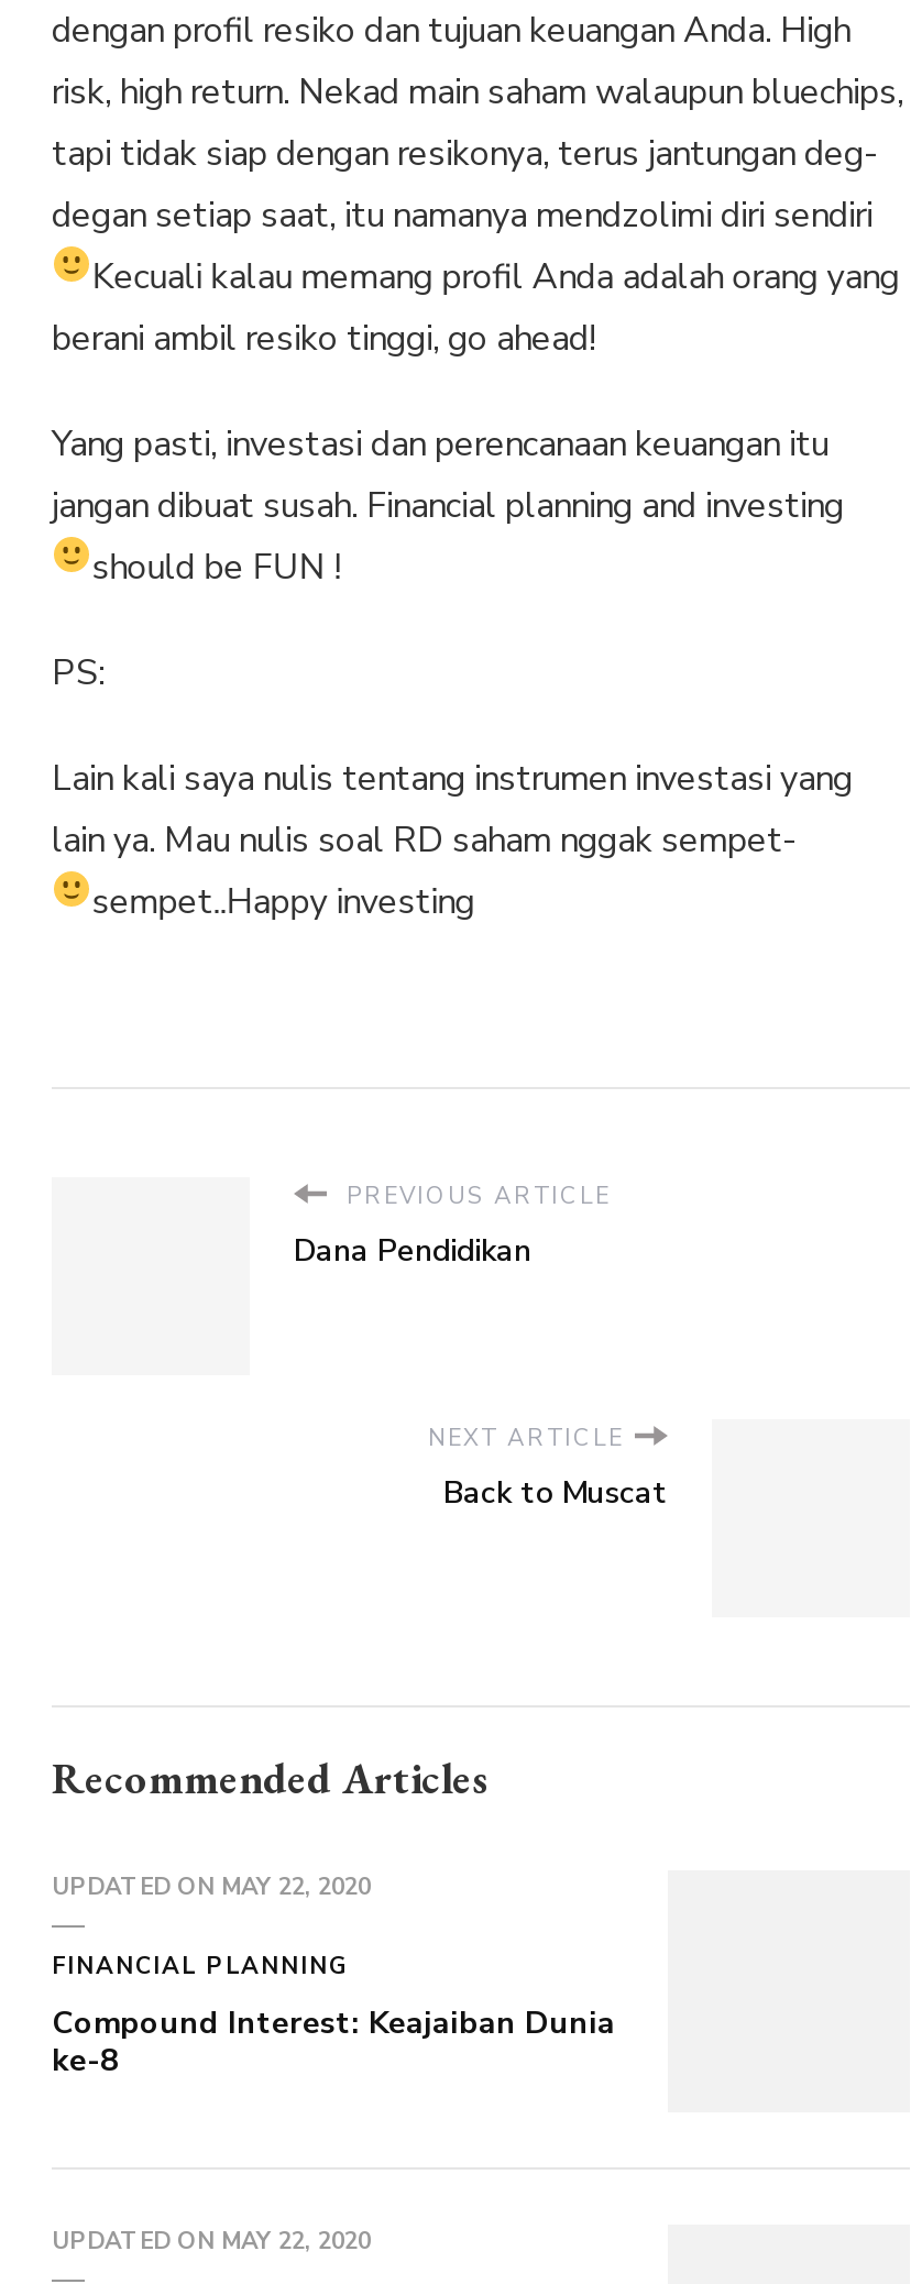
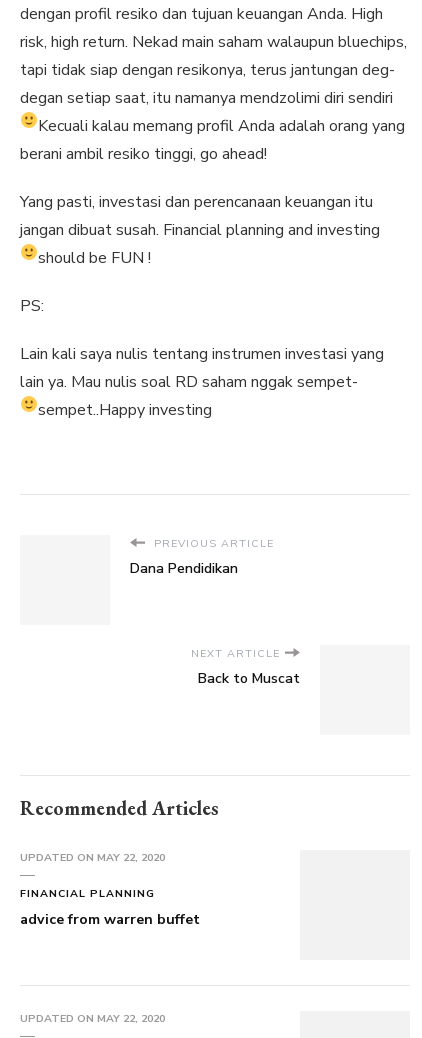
[52,2002,615,2081] Compound Interest: Keajaiban Dunia | ke-8 -> [20,910,200,929] advice from warren buffet

